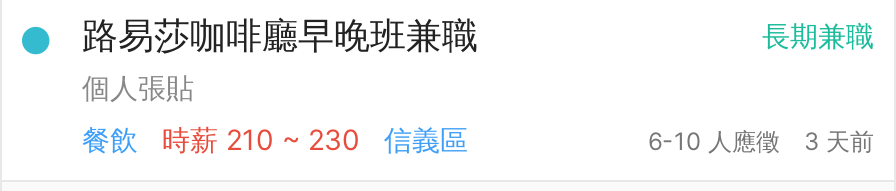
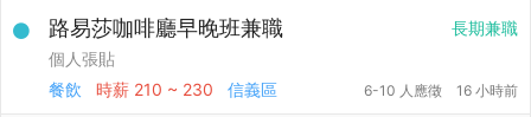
[648,126,874,156] 6-10 人應徵 3 天前 -> [364,82,518,99] 6-10 人應徵 16 小時前

